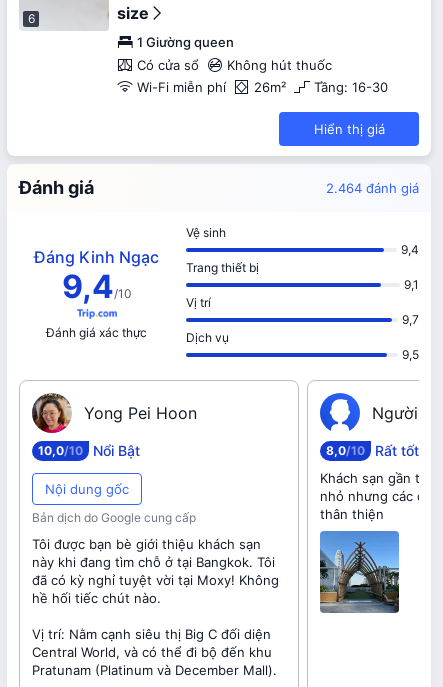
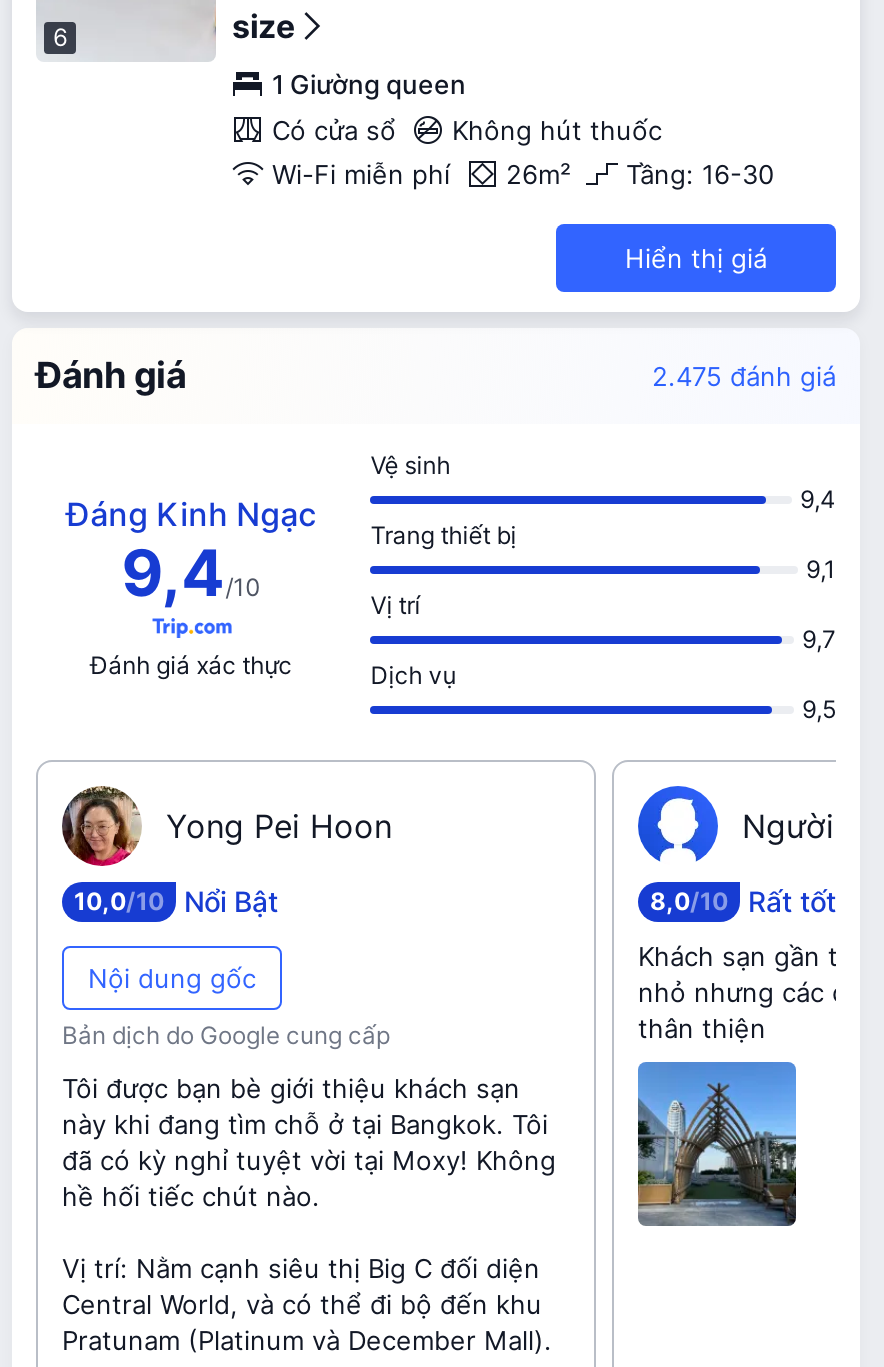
[326,180,419,196] 2.464 đánh giá -> [652,360,836,392] 2.475 đánh giá

